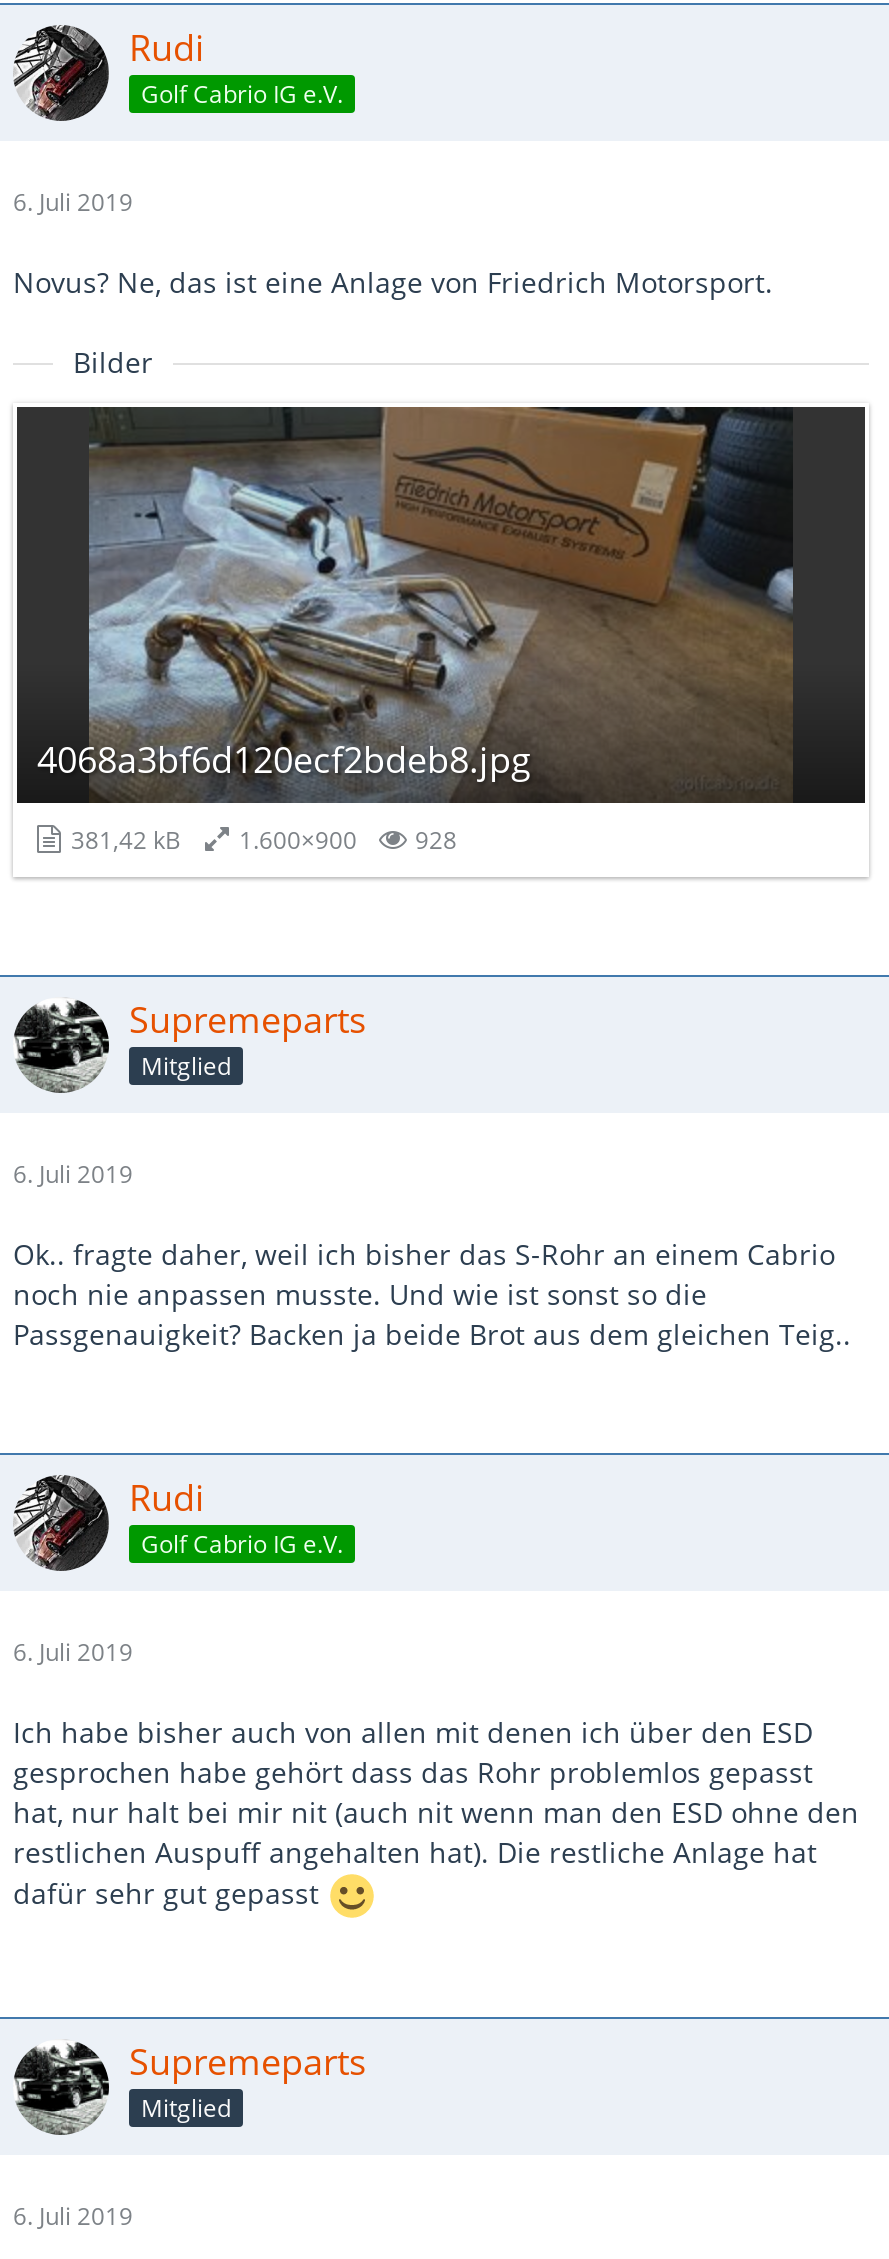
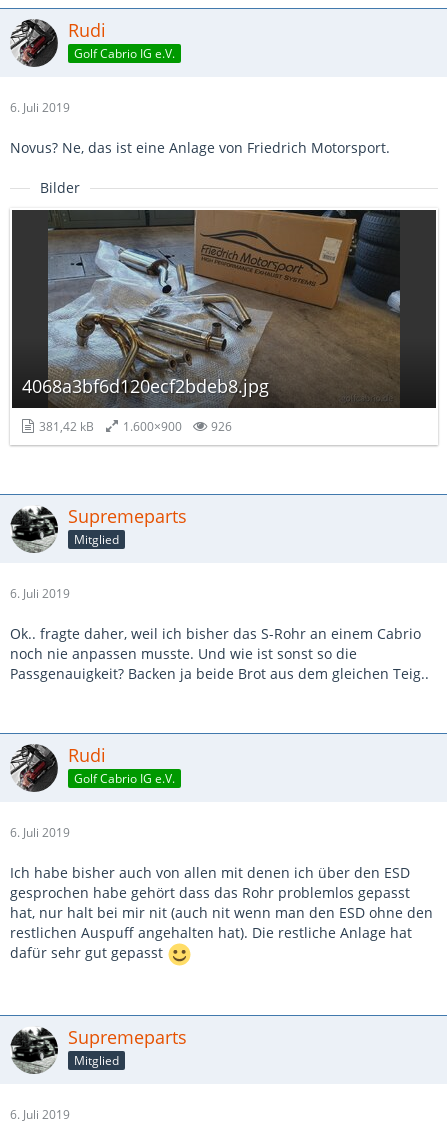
[65,823,457,857] 381,42 kB 1.600×900 928 -> [36,418,232,435] 381,42 kB 1.600×900 926

